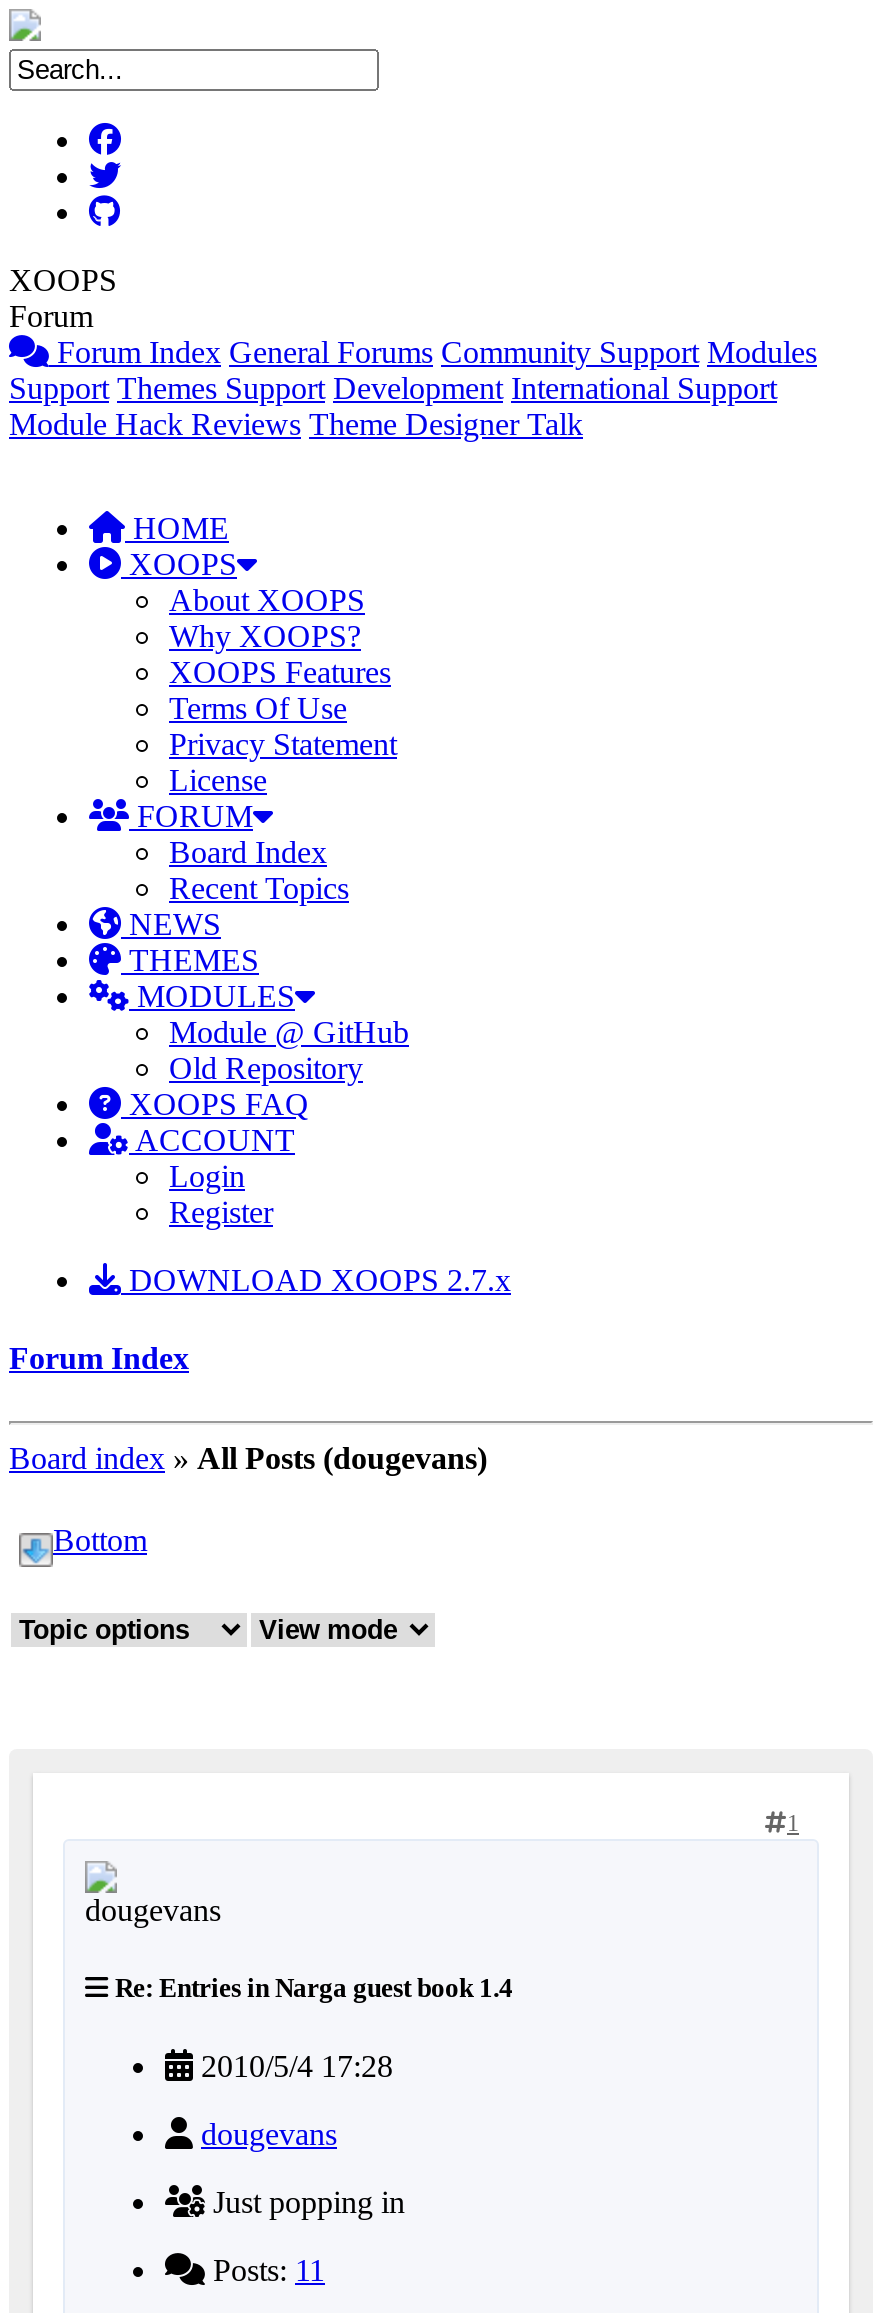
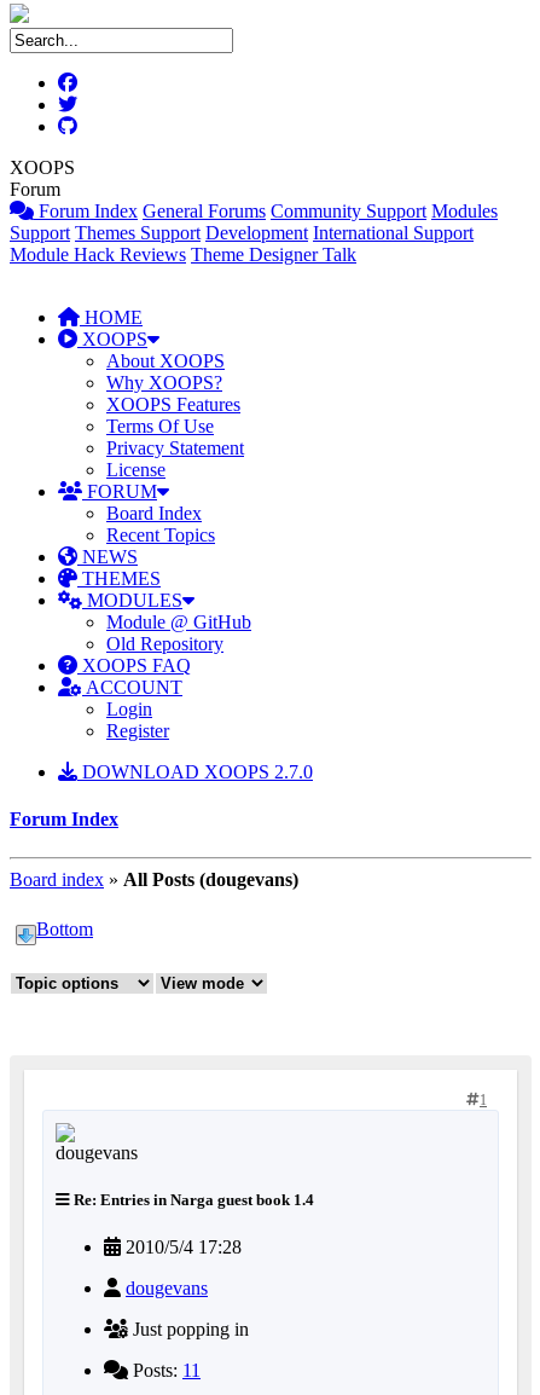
[121,1263,511,1297] DOWNLOAD XOOPS 2.7.x -> [77,762,313,782] DOWNLOAD XOOPS 2.7.0

